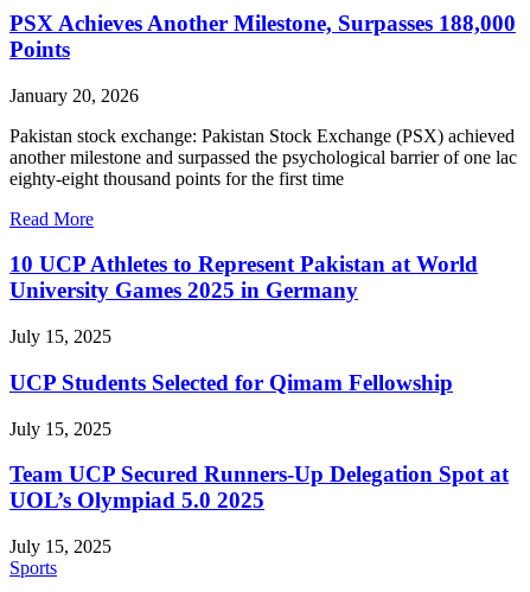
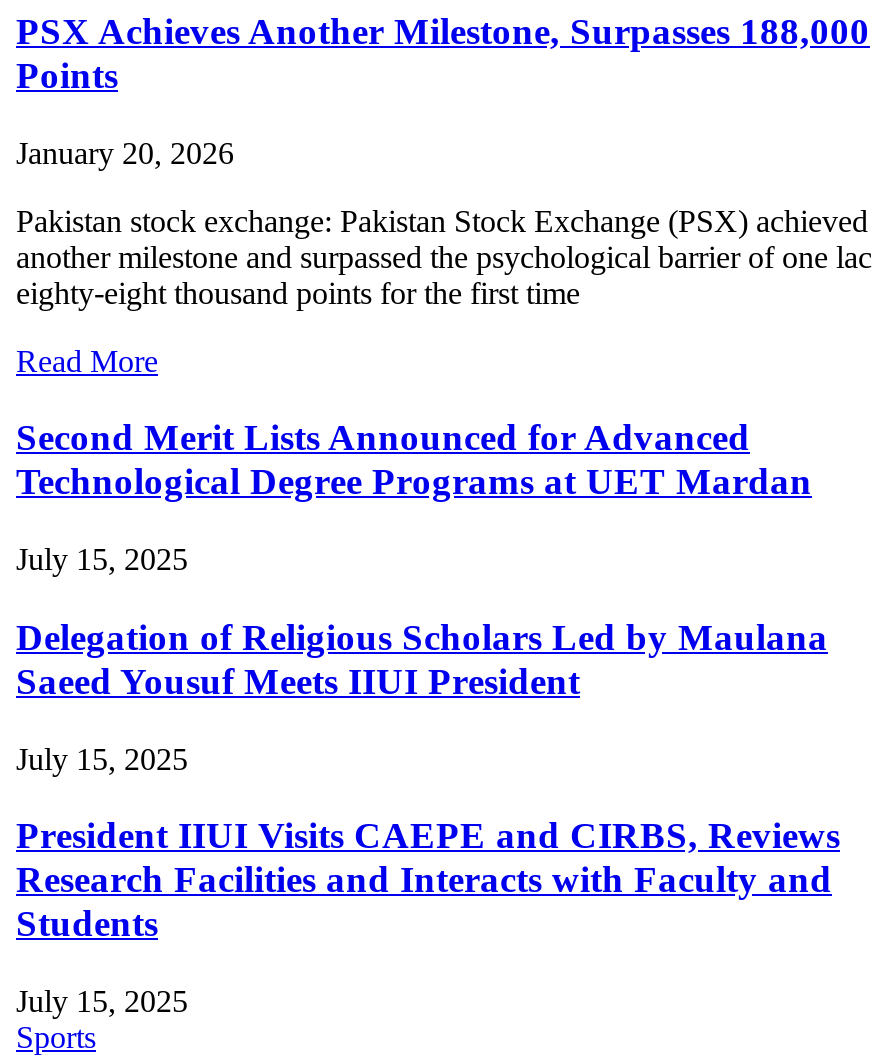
[9,252,478,303] 10 UCP Athletes to Represent Pakistan at World | University Games 2025 in Germany -> [16,417,812,503] Second Merit Lists Announced for Advanced | Technological Degree Programs at UET Mardan
[9,370,453,395] UCP Students Selected for Qimam Fellowship -> [16,616,828,702] Delegation of Religious Scholars Led by Maulana | Saeed Yousuf Meets IIUI President
[9,462,509,513] Team UCP Secured Runners-Up Delegation Spot at | UOL’s Olympiad 5.0 2025 -> [16,815,840,945] President IIUI Visits CAEPE and CIRBS, Reviews | Research Facilities and Interacts with Faculty and | Students

